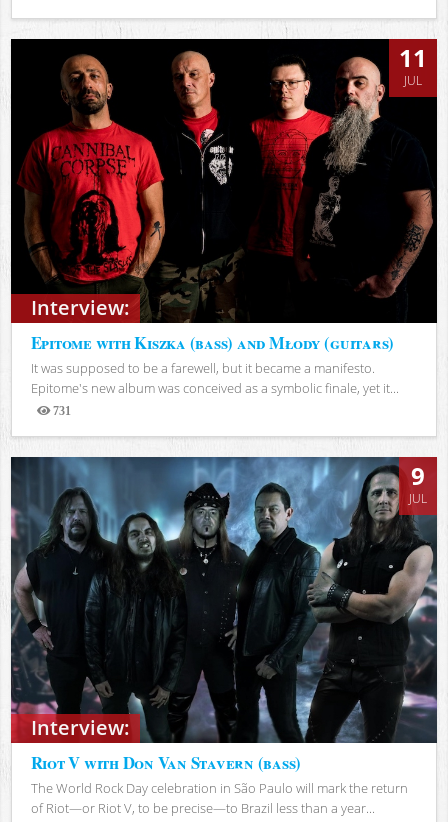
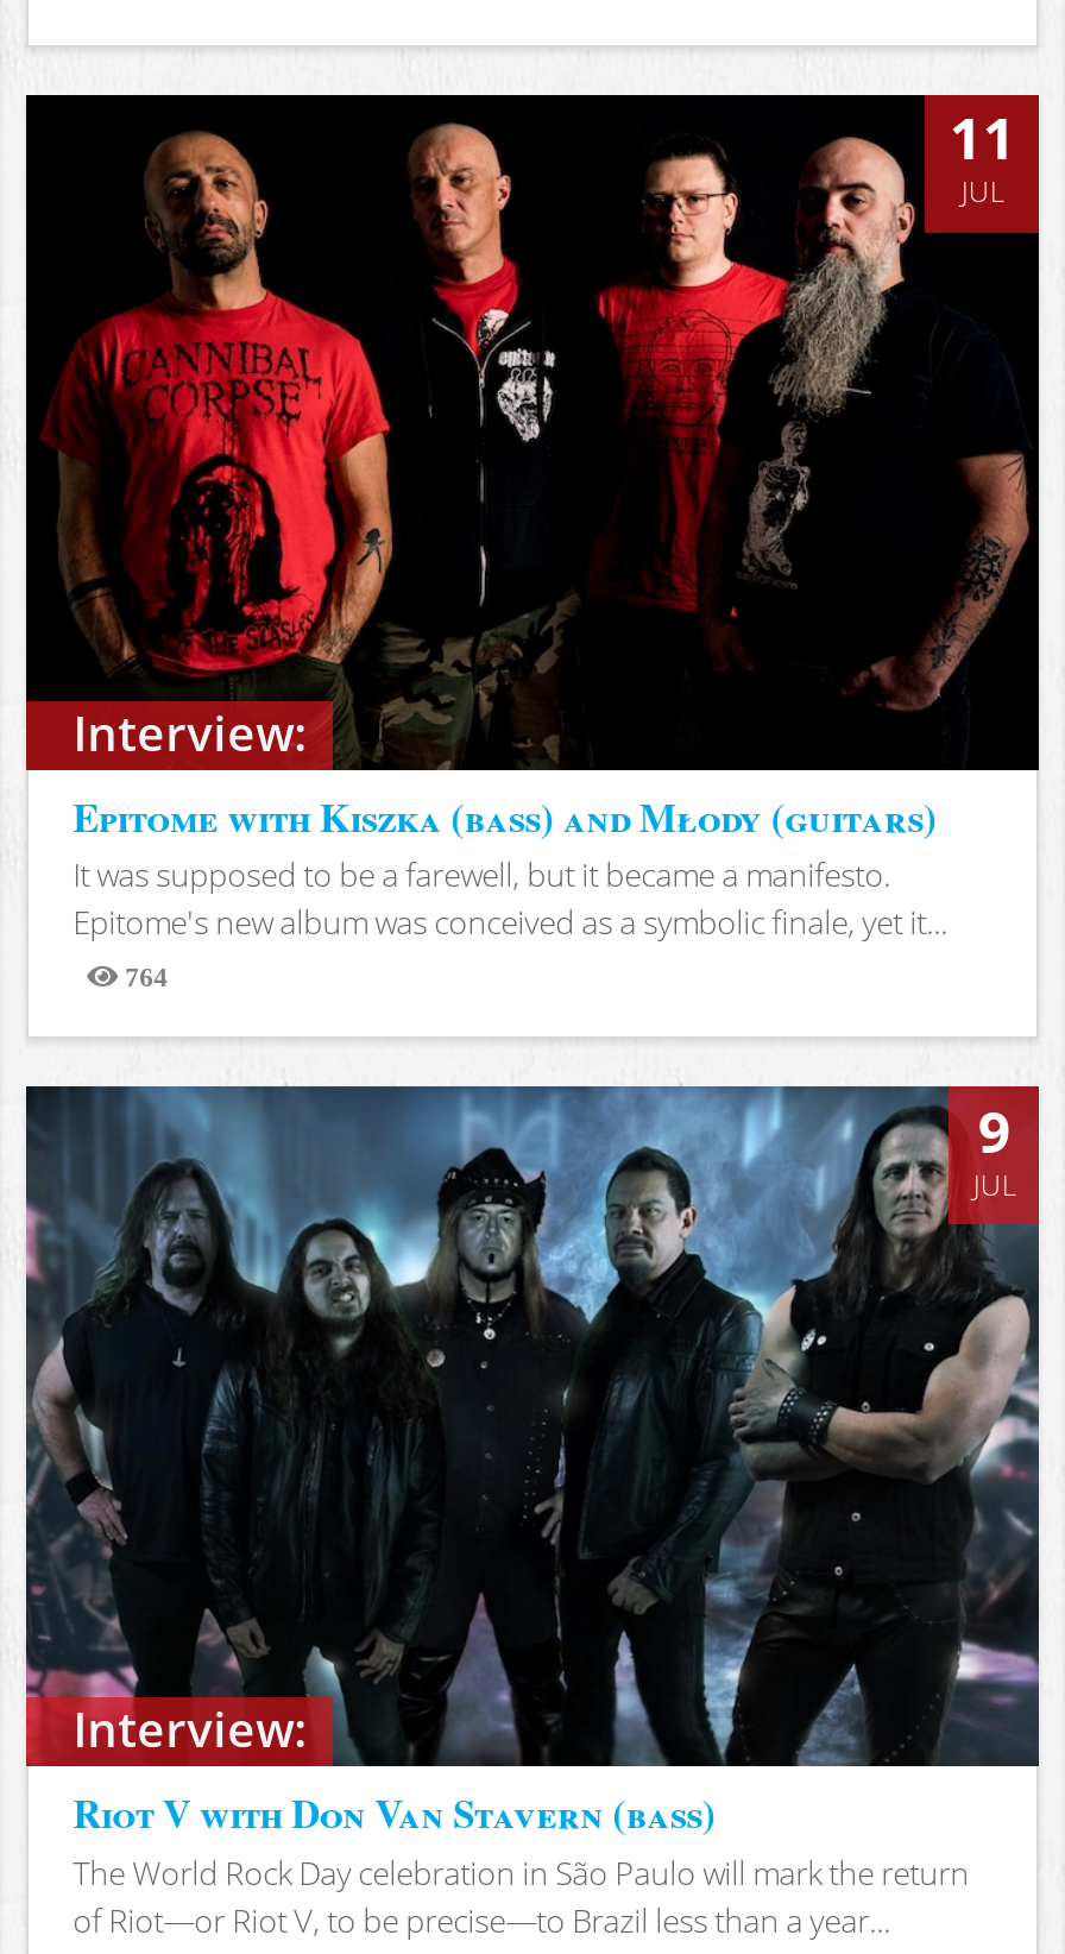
[50,405,71,416] 731 -> [118,962,168,989] 764

